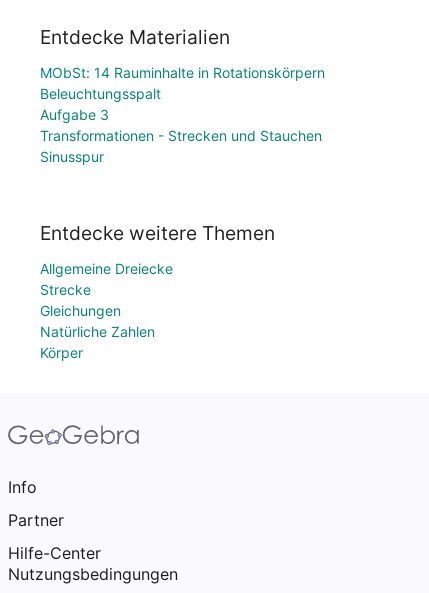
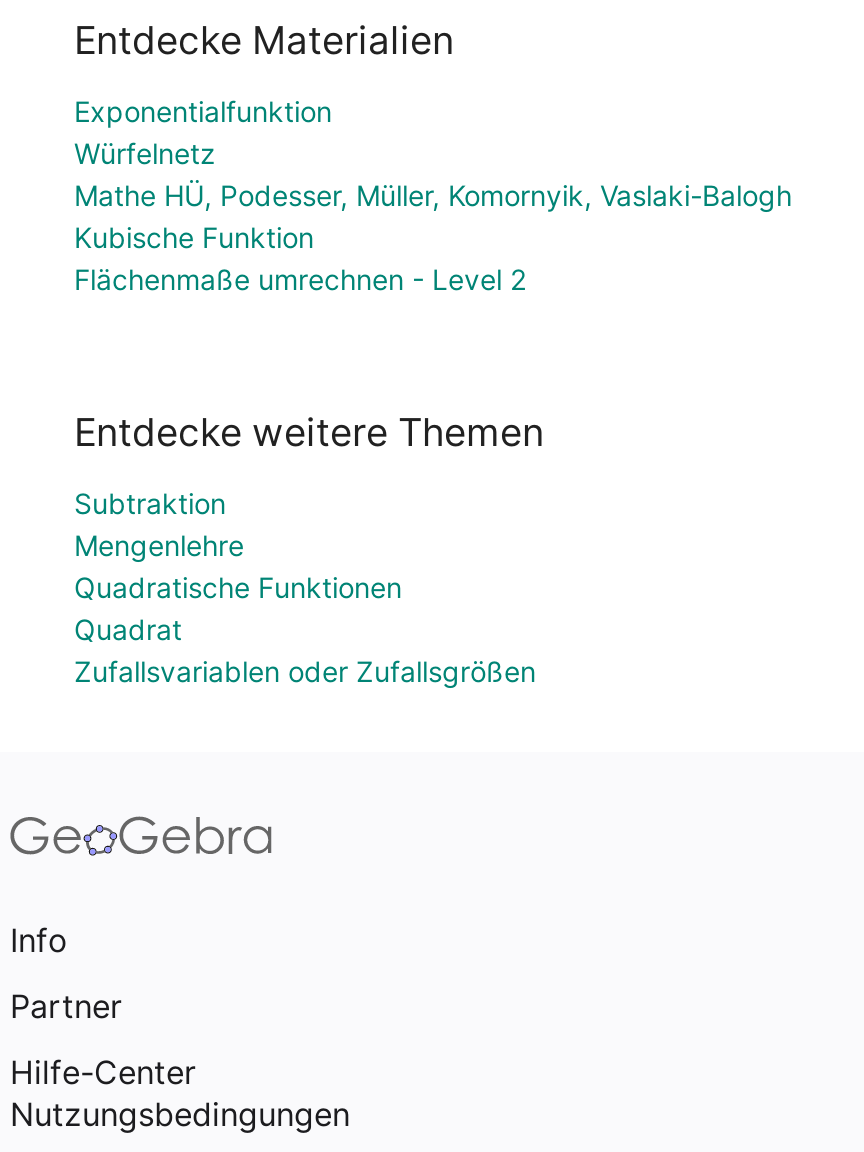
[40,64,325,165] MObSt: 14 Rauminhalte in Rotationskörpern | Beleuchtungsspalt | Aufgabe 3 | Transformationen - Strecken und Stauchen | Sinusspur -> [74,95,792,297] Exponentialfunktion | Würfelnetz | Mathe HÜ, Podesser, Müller, Komornyik, Vaslaki-Balogh | Kubische Funktion | Flächenmaße umrechnen - Level 2
[40,260,173,361] Allgemeine Dreiecke | Strecke | Gleichungen | Natürliche Zahlen | Körper -> [74,486,536,688] Subtraktion | Mengenlehre | Quadratische Funktionen | Quadrat | Zufallsvariablen oder Zufallsgrößen

